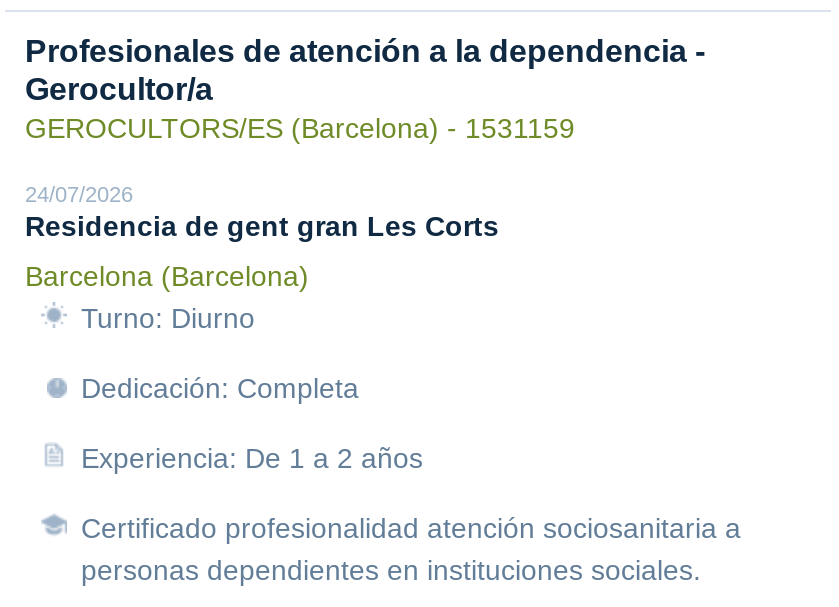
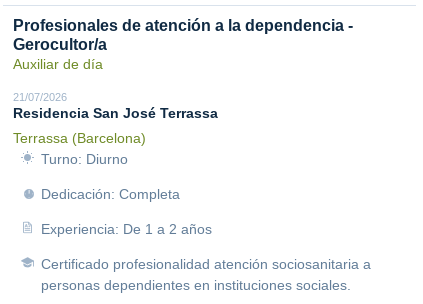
[25,112,575,144] GEROCULTORS/ES (Barcelona) - 1531159 -> [13,56,103,72] Auxiliar de día
[25,182,499,242] 24/07/2026 | Residencia de gent gran Les Corts -> [13,91,218,121] 21/07/2026 | Residencia San José Terrassa
[25,260,309,292] Barcelona (Barcelona) -> [13,130,146,146] Terrassa (Barcelona)

